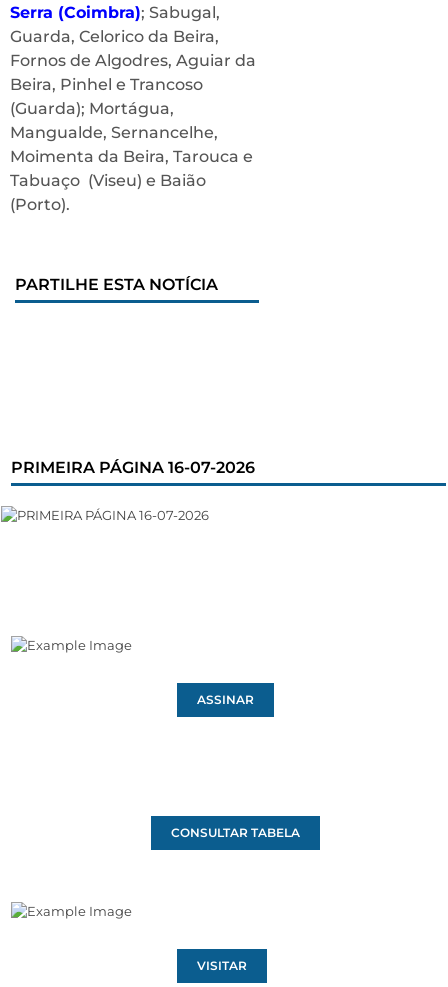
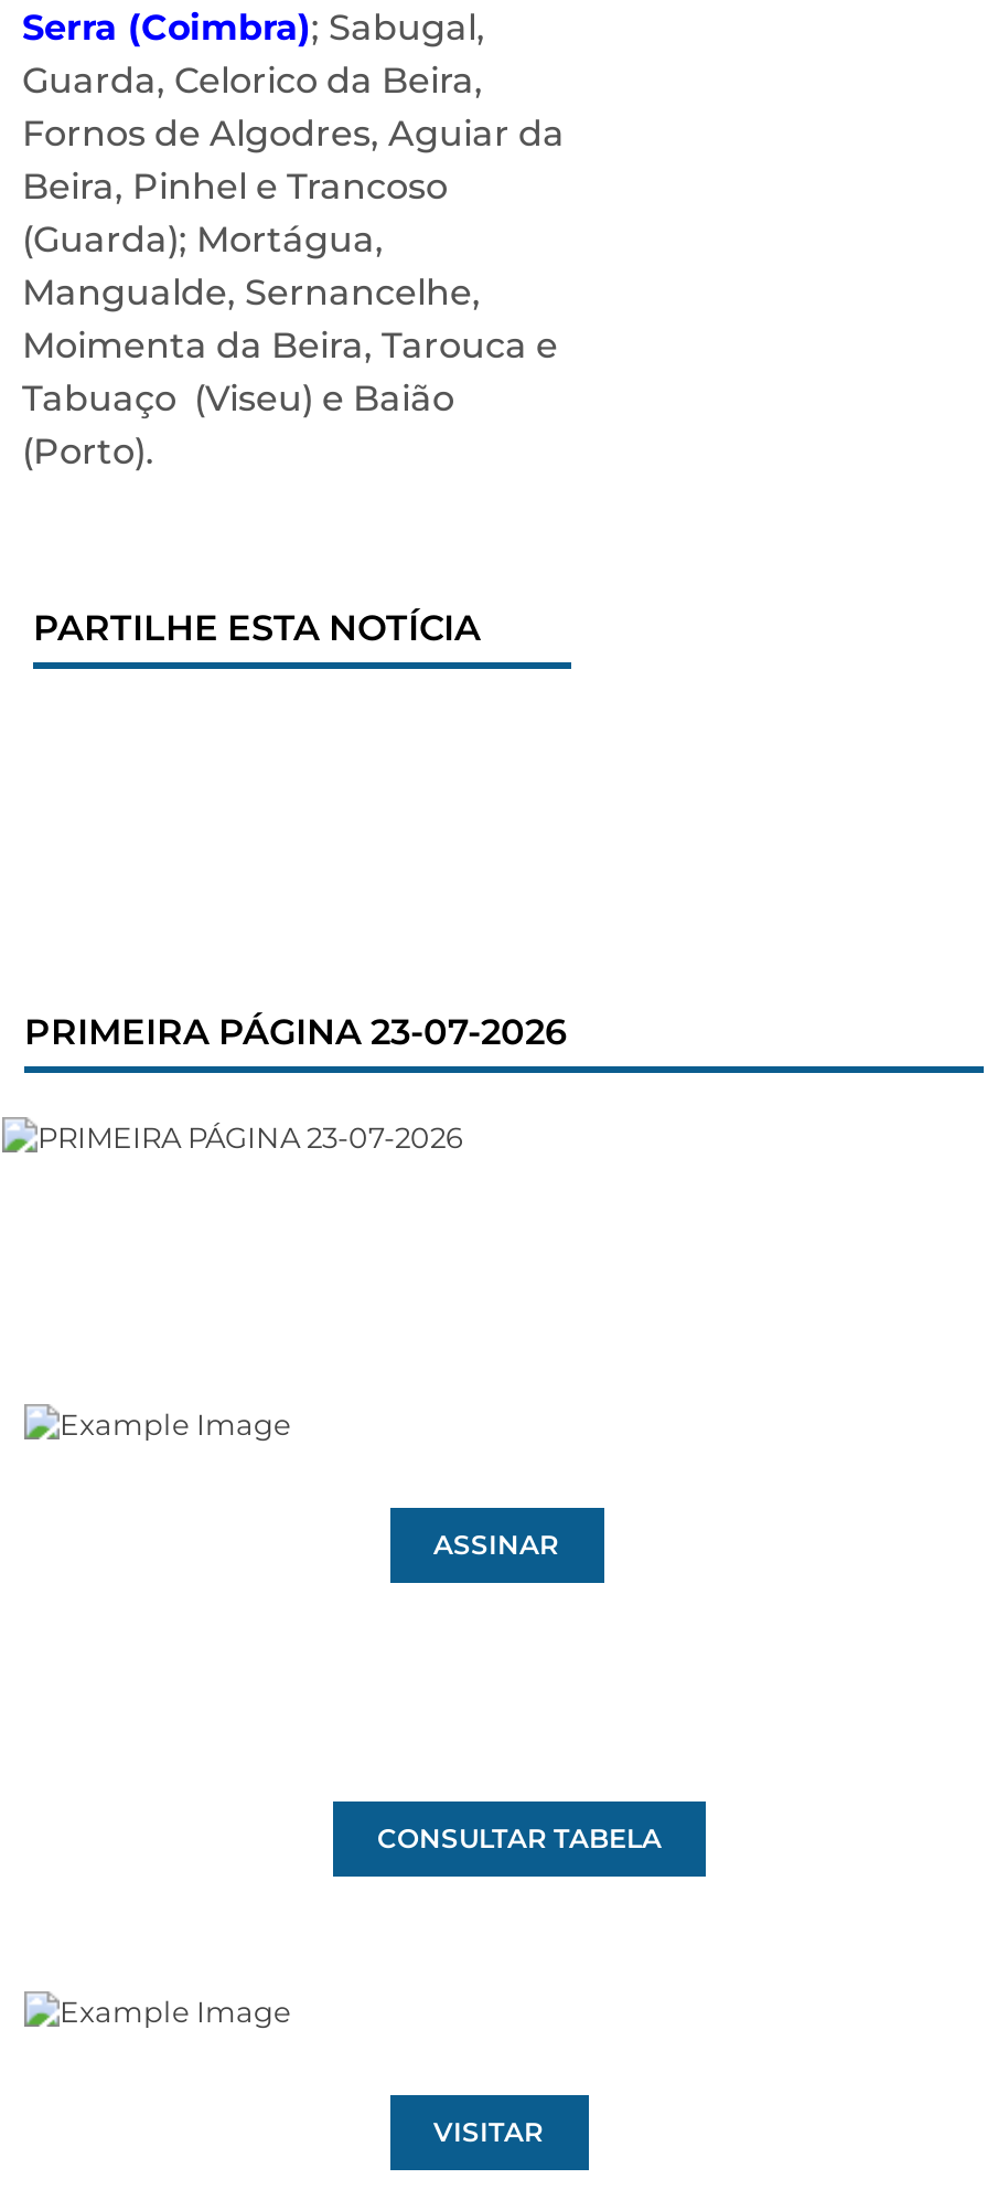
[11,458,255,477] PRIMEIRA PÁGINA 16-07-2026 -> [24,1011,567,1053] PRIMEIRA PÁGINA 23-07-2026

